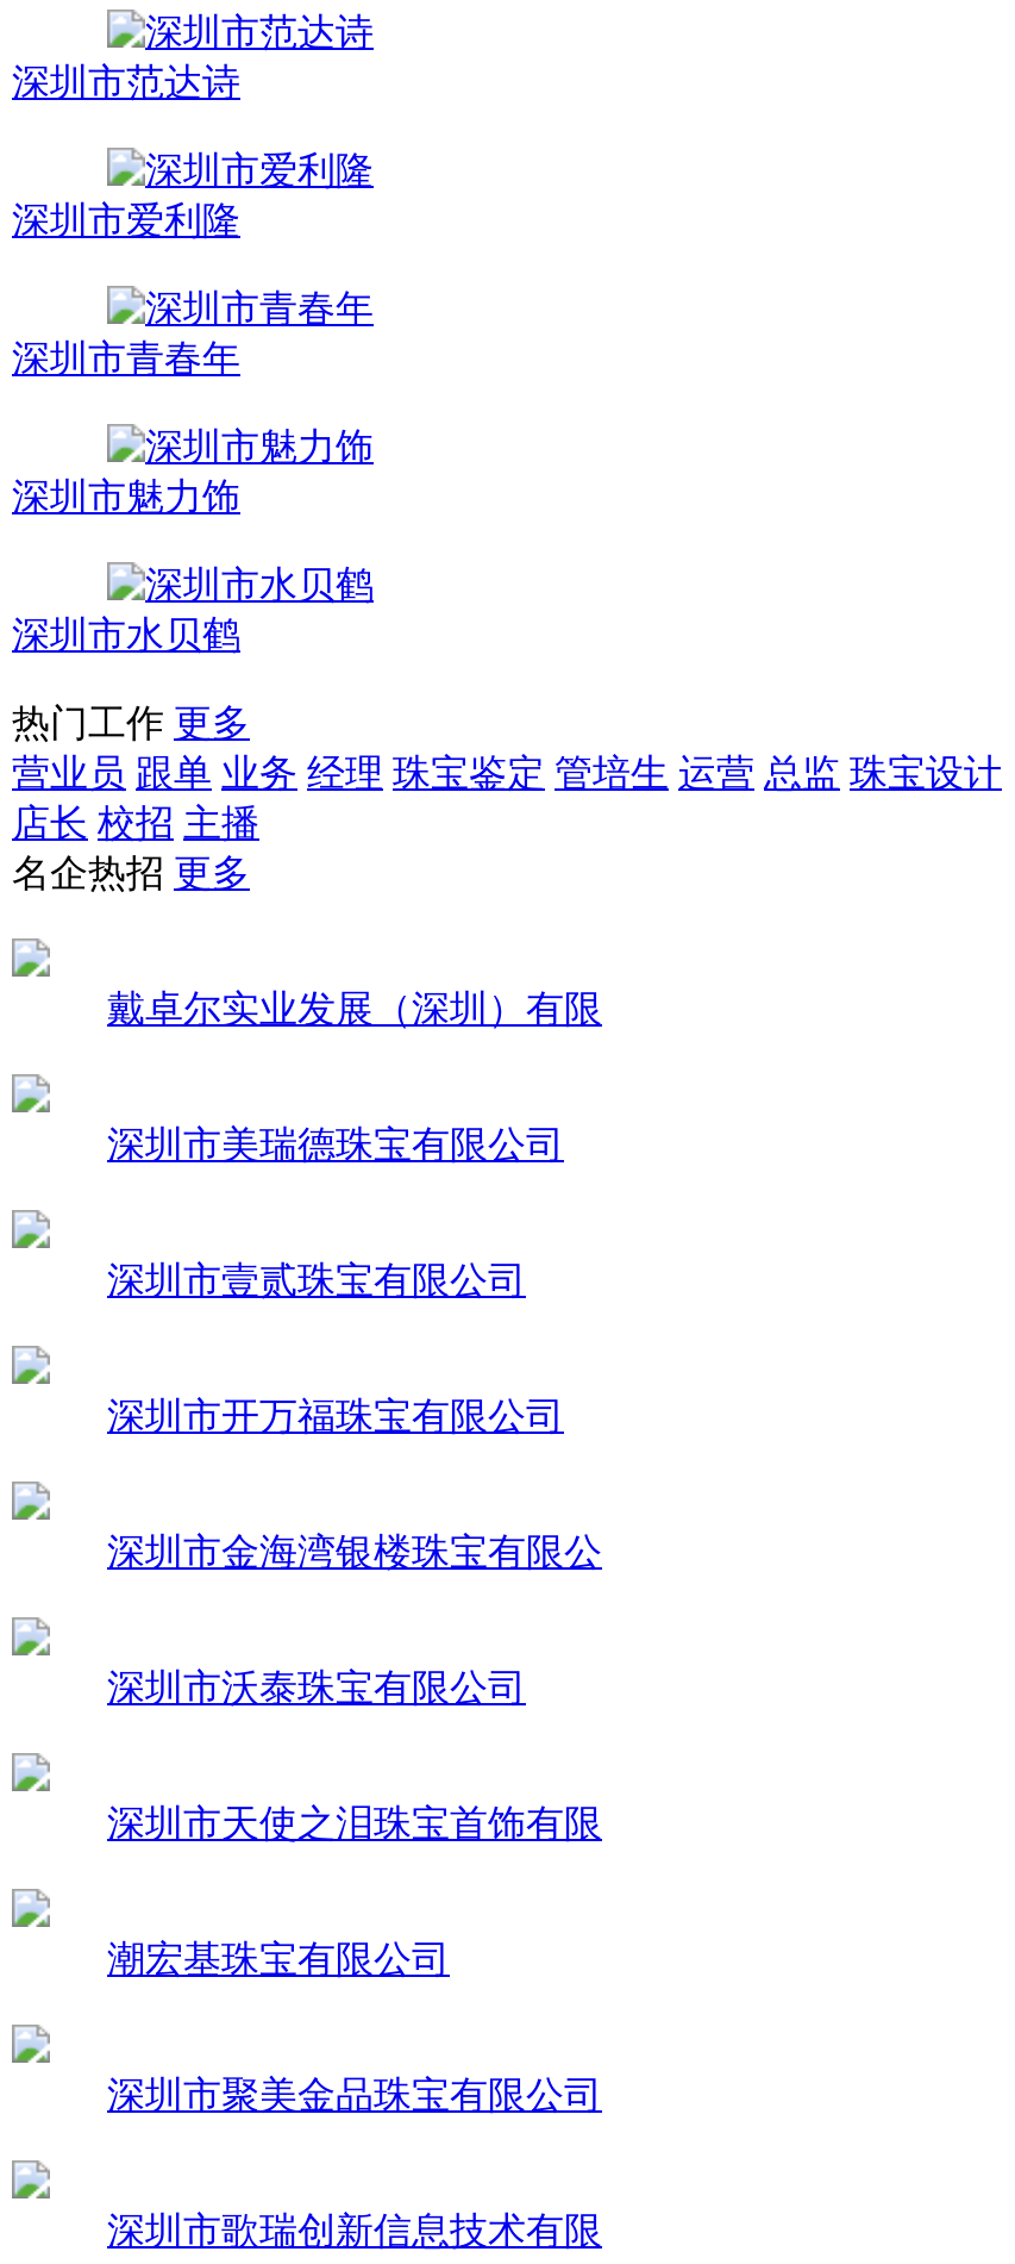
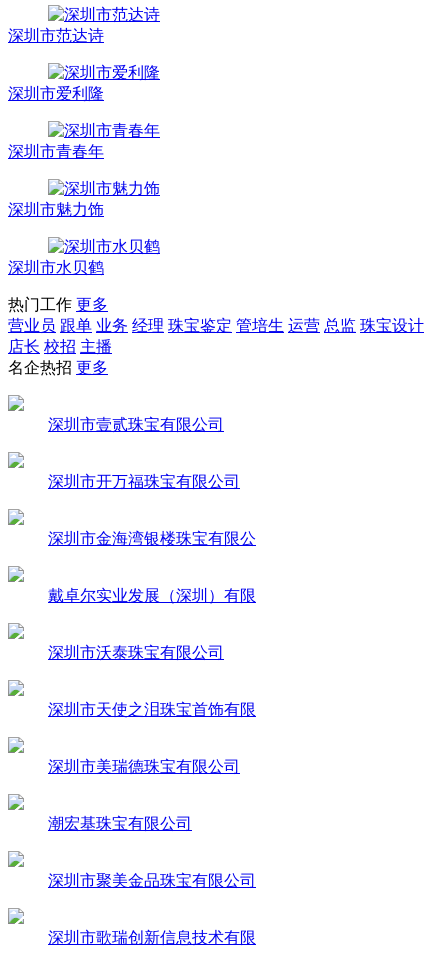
moved [107,988,602,1029] -> [48,587,256,604]: 戴卓尔实业发展（深圳）有限
moved [107,1124,564,1165] -> [48,758,240,775]: 深圳市美瑞德珠宝有限公司
moved [107,1260,602,1572] -> [48,416,256,547]: 深圳市壹贰珠宝有限公司 | 深圳市开万福珠宝有限公司 | 深圳市金海湾银楼珠宝有限公
moved [107,1667,602,1844] -> [48,644,256,718]: 深圳市沃泰珠宝有限公司 | 深圳市天使之泪珠宝首饰有限

